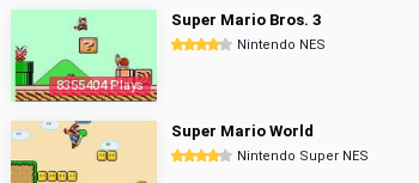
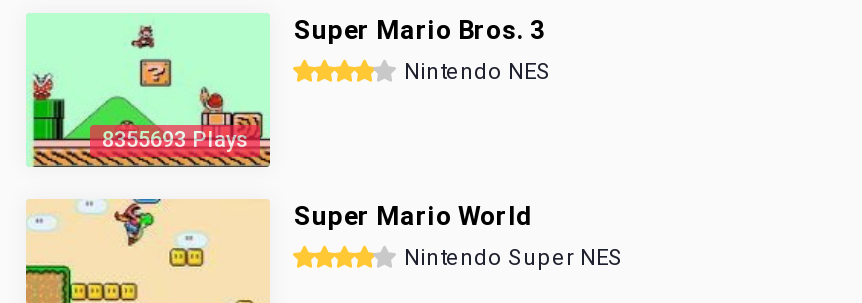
[56,78,144,93] 8355404 Plays -> [102,127,248,153] 8355693 Plays

